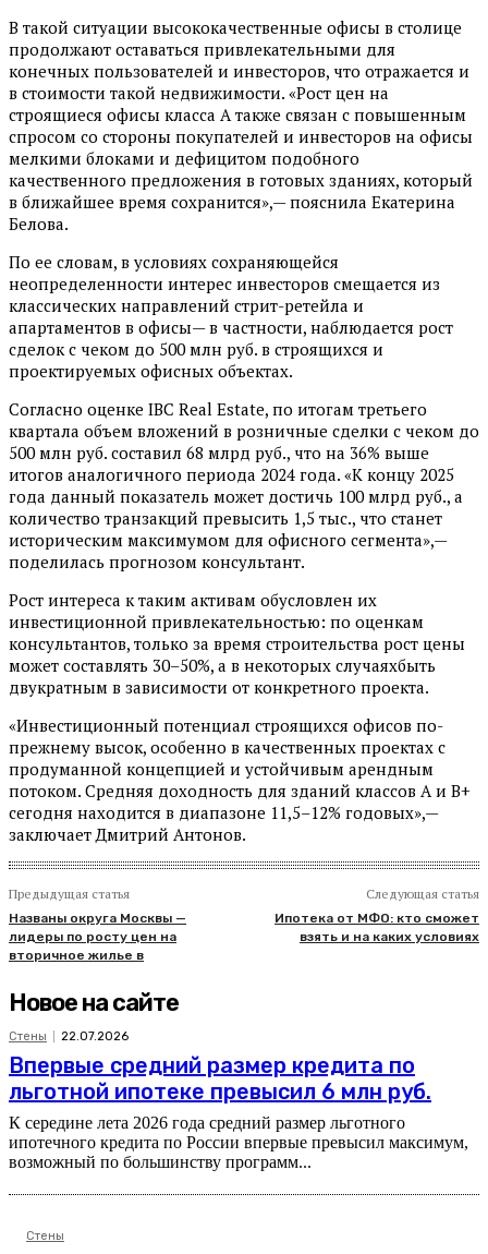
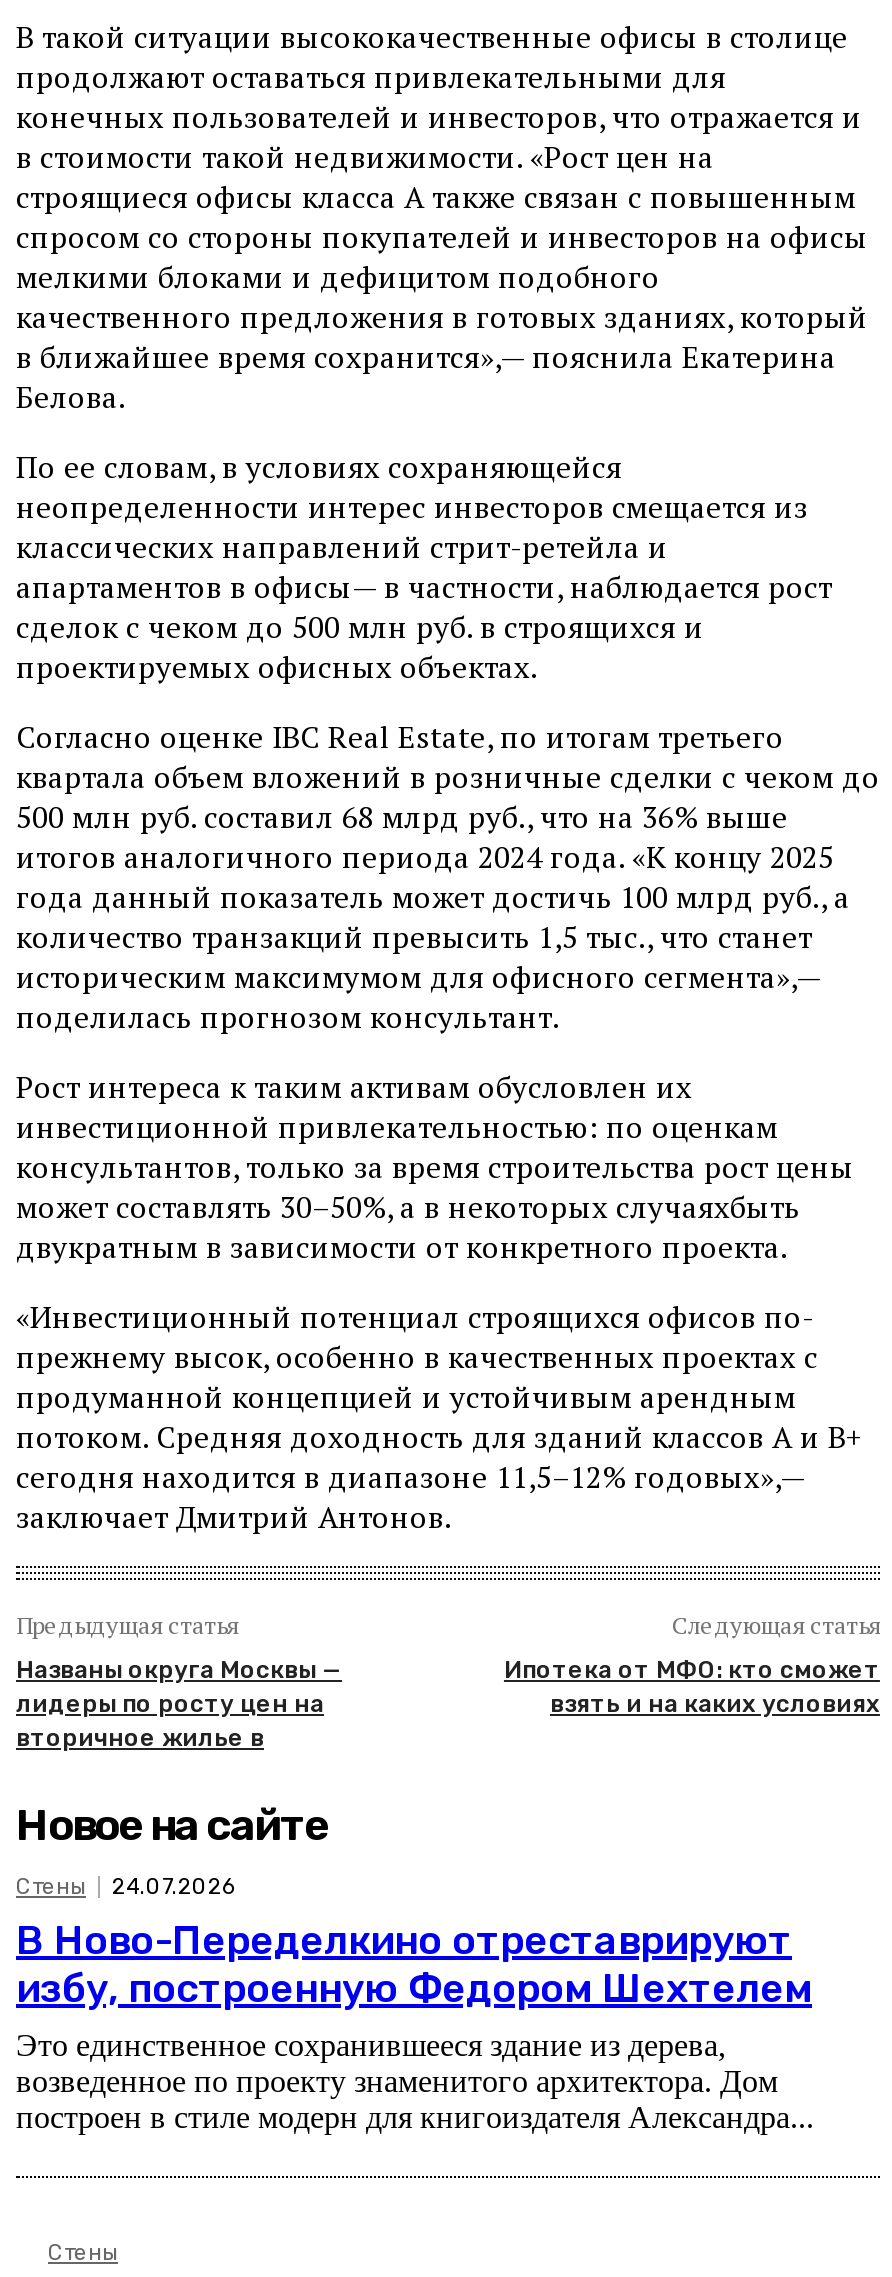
[9,1029,468,1171] 22.07.2026 | Впервые средний размер кредита по | льготной ипотеке превысил 6 млн руб. | К середине лета 2026 года средний размер льготного | ипотечного кредита по России впервые превысил максимум, | возможный по большинству программ... -> [16,1874,814,2134] 24.07.2026 | В Ново-Переделкино отреставрируют | избу, построенную Федором Шехтелем | Это единственное сохранившееся здание из дерева, | возведенное по проекту знаменитого архитектора. Дом | построен в стиле модерн для книгоиздателя Александра...

